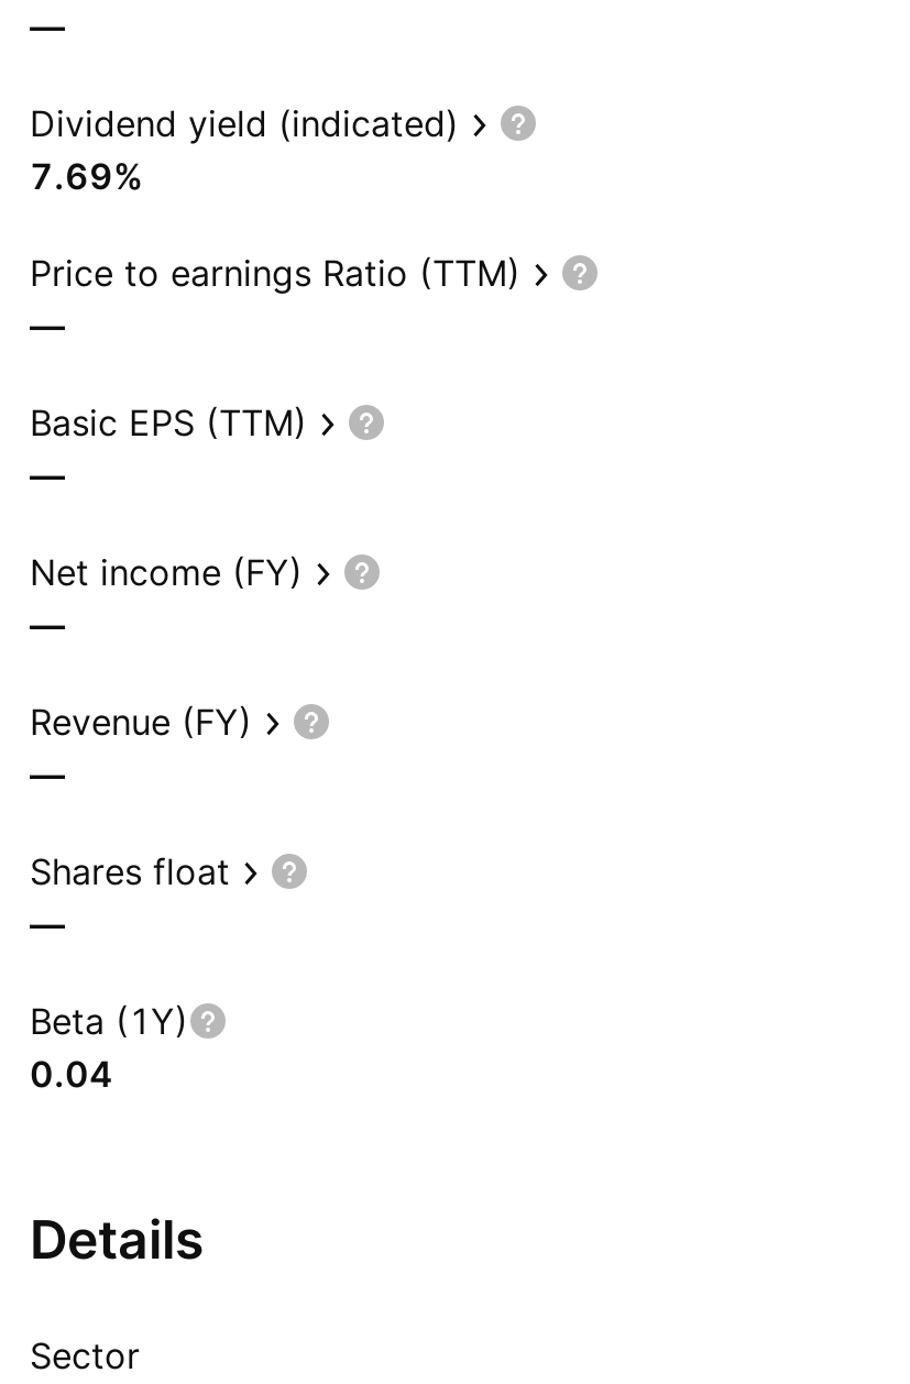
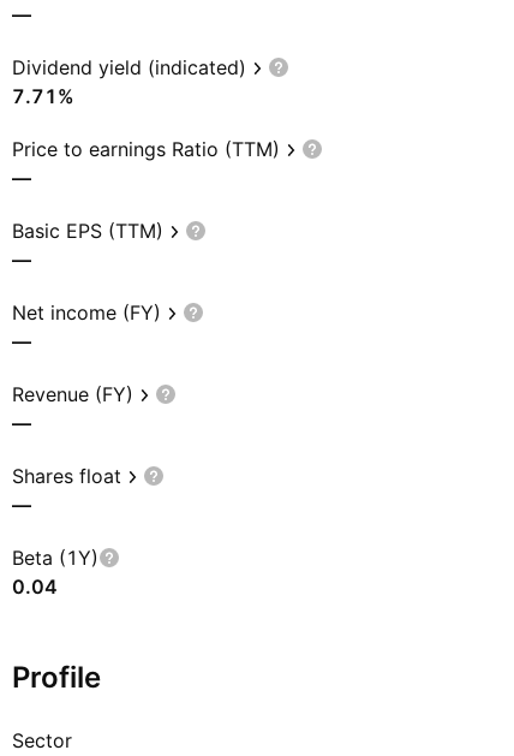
[30,154,144,198] 7.69% -> [12,84,74,108] 7.71%
[30,1208,204,1272] Details -> [12,660,101,695] Profile

